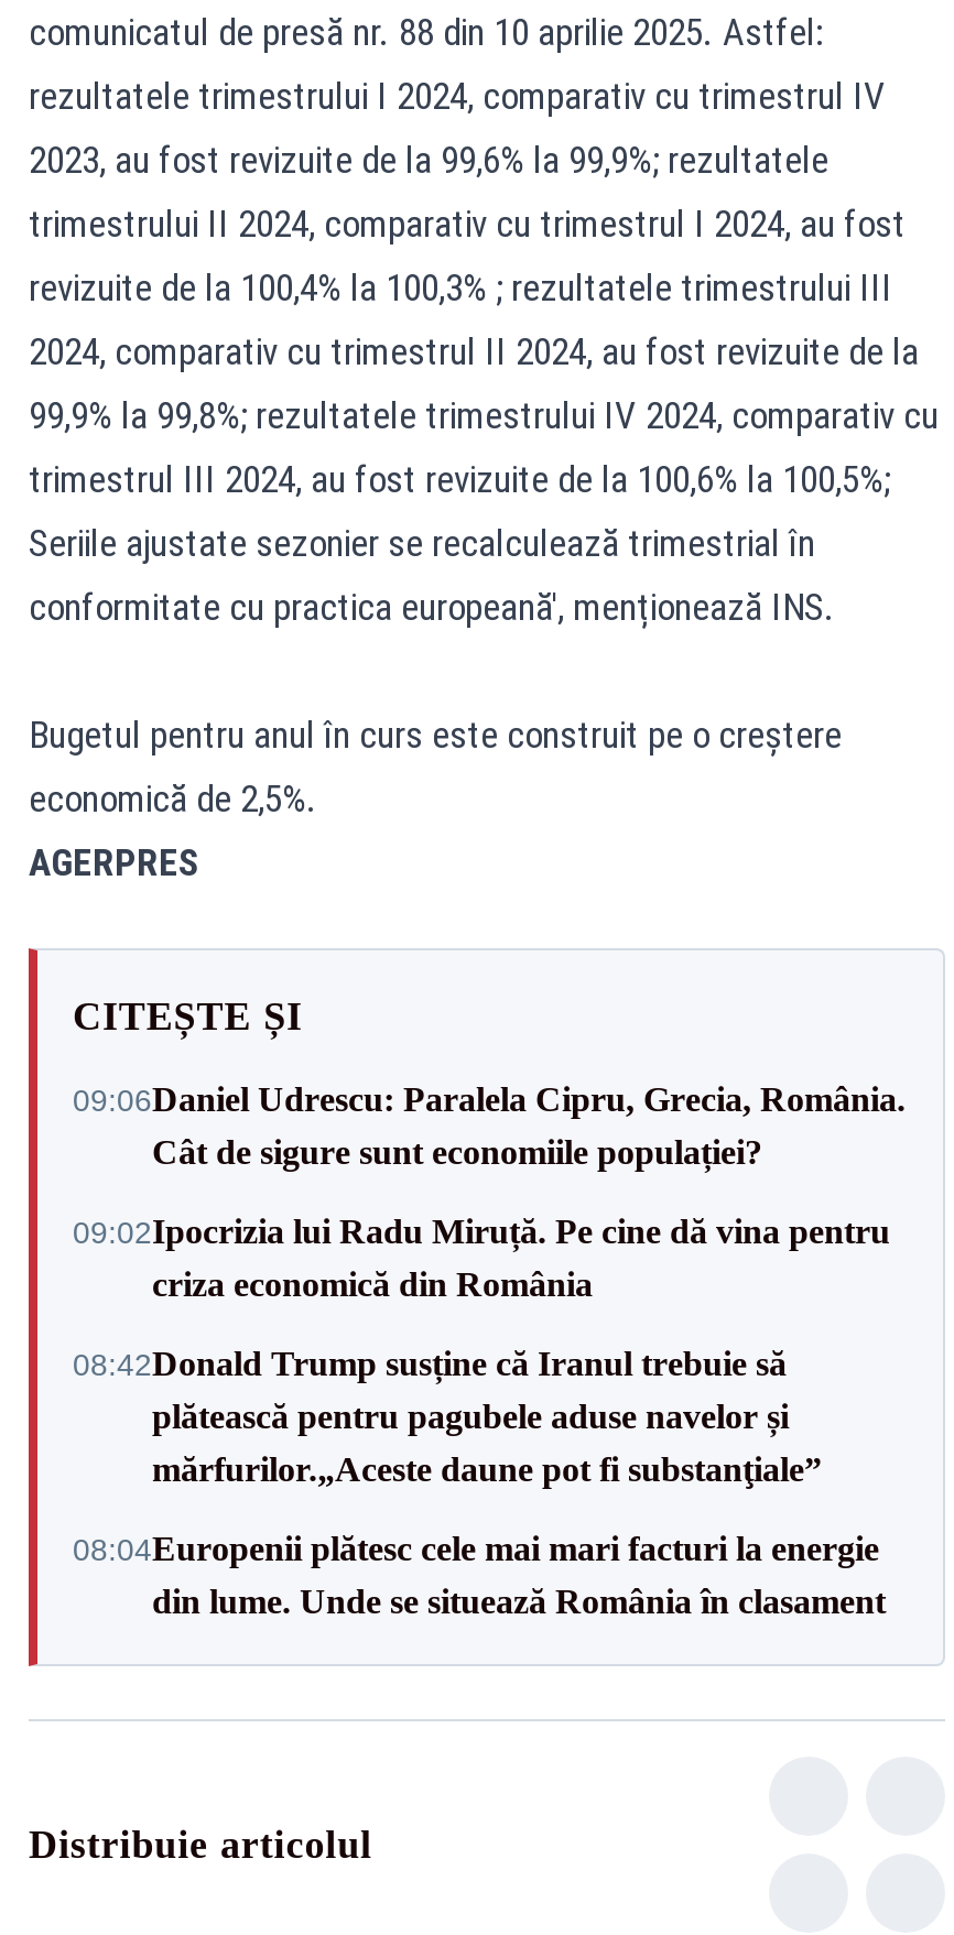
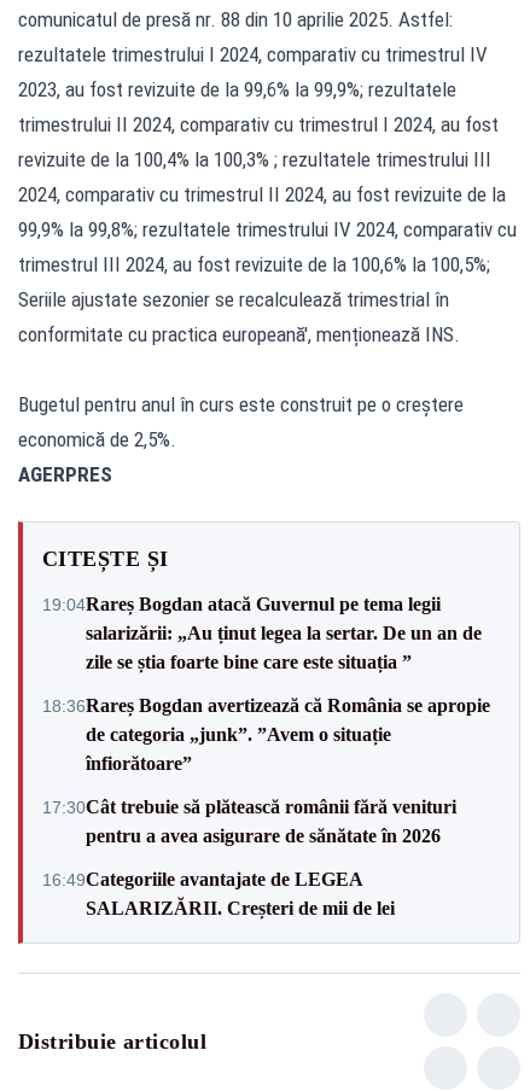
[73,1080,906,1171] 09:06Daniel Udrescu: Paralela Cipru, Grecia, România. | Cât de sigure sunt economiile populației? -> [42,593,482,672] 19:04Rareș Bogdan atacă Guvernul pe tema legii | salarizării: „Au ținut legea la sertar. De un an de | zile se știa foarte bine care este situația ”
[73,1213,890,1303] 09:02Ipocrizia lui Radu Miruță. Pe cine dă vina pentru | criza economică din România -> [42,695,490,773] 18:36Rareș Bogdan avertizează că România se apropie | de categoria „junk”. ”Avem o situație | înfiorătoare”
[73,1345,822,1488] 08:42Donald Trump susține că Iranul trebuie să | plătească pentru pagubele aduse navelor și | mărfurilor.„Aceste daune pot fi substanţiale” -> [42,796,456,845] 17:30Cât trebuie să plătească românii fără venituri | pentru a avea asigurare de sănătate în 2026
[73,1530,886,1620] 08:04Europenii plătesc cele mai mari facturi la energie | din lume. Unde se situează România în clasament -> [42,868,395,918] 16:49Categoriile avantajate de LEGEA | SALARIZĂRII. Creșteri de mii de lei

